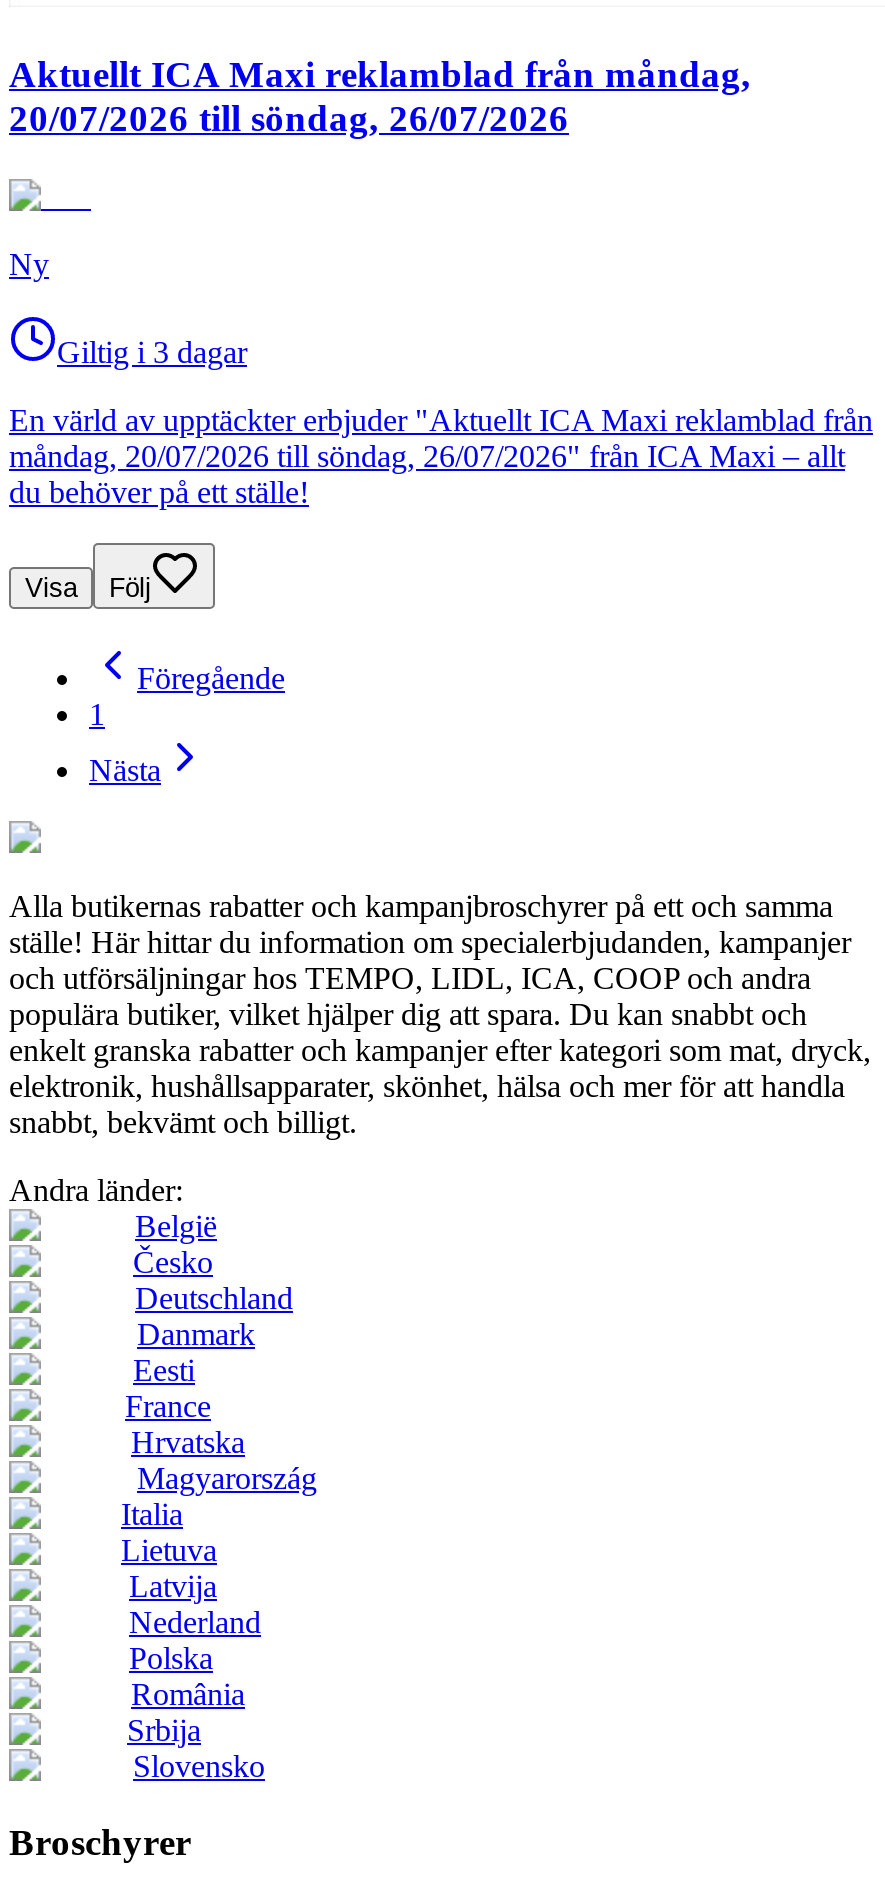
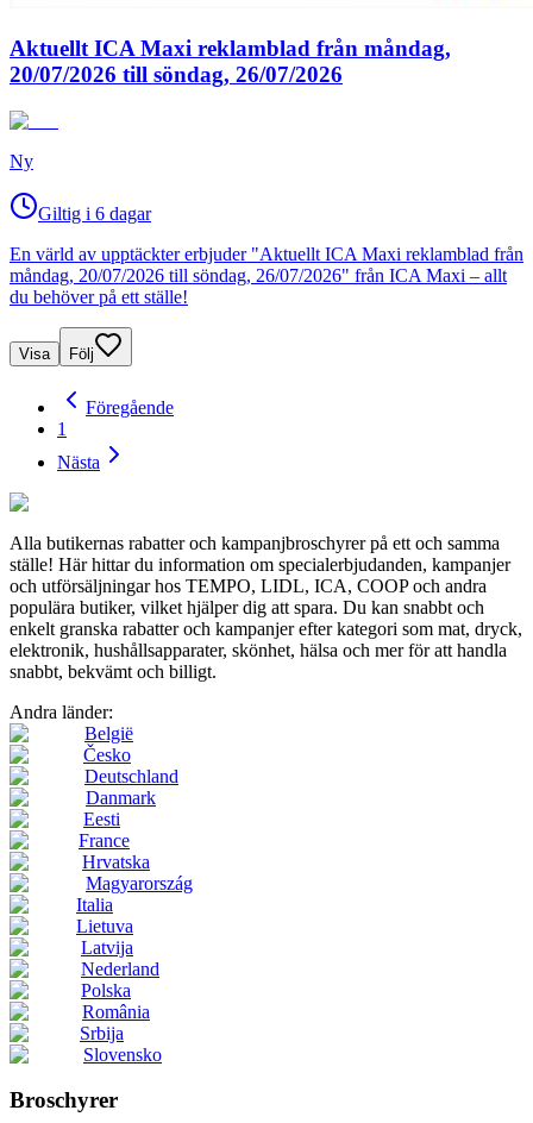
[57,334,247,368] Giltig i 3 dagar -> [38,203,151,223] Giltig i 6 dagar

